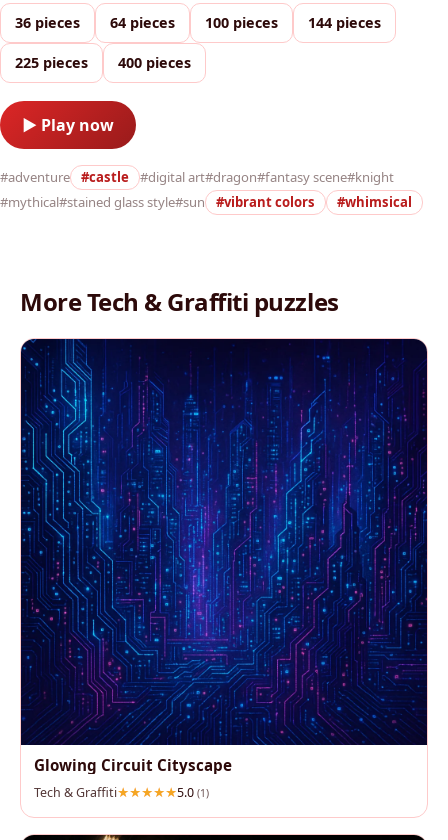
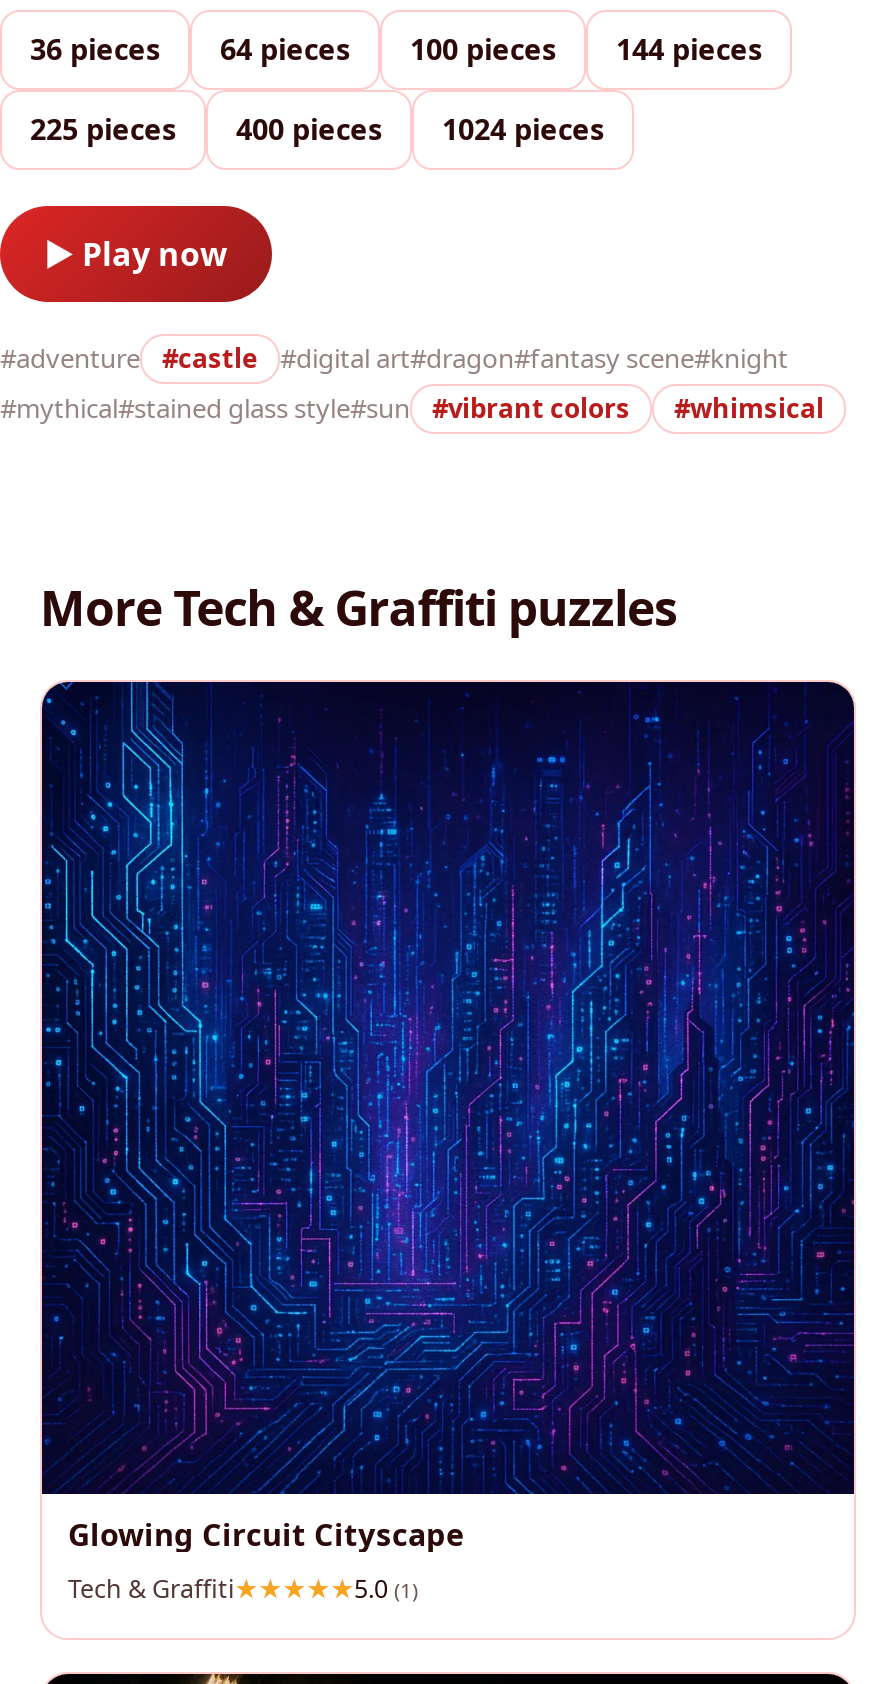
none -> [442,111,604,149] 1024 pieces

